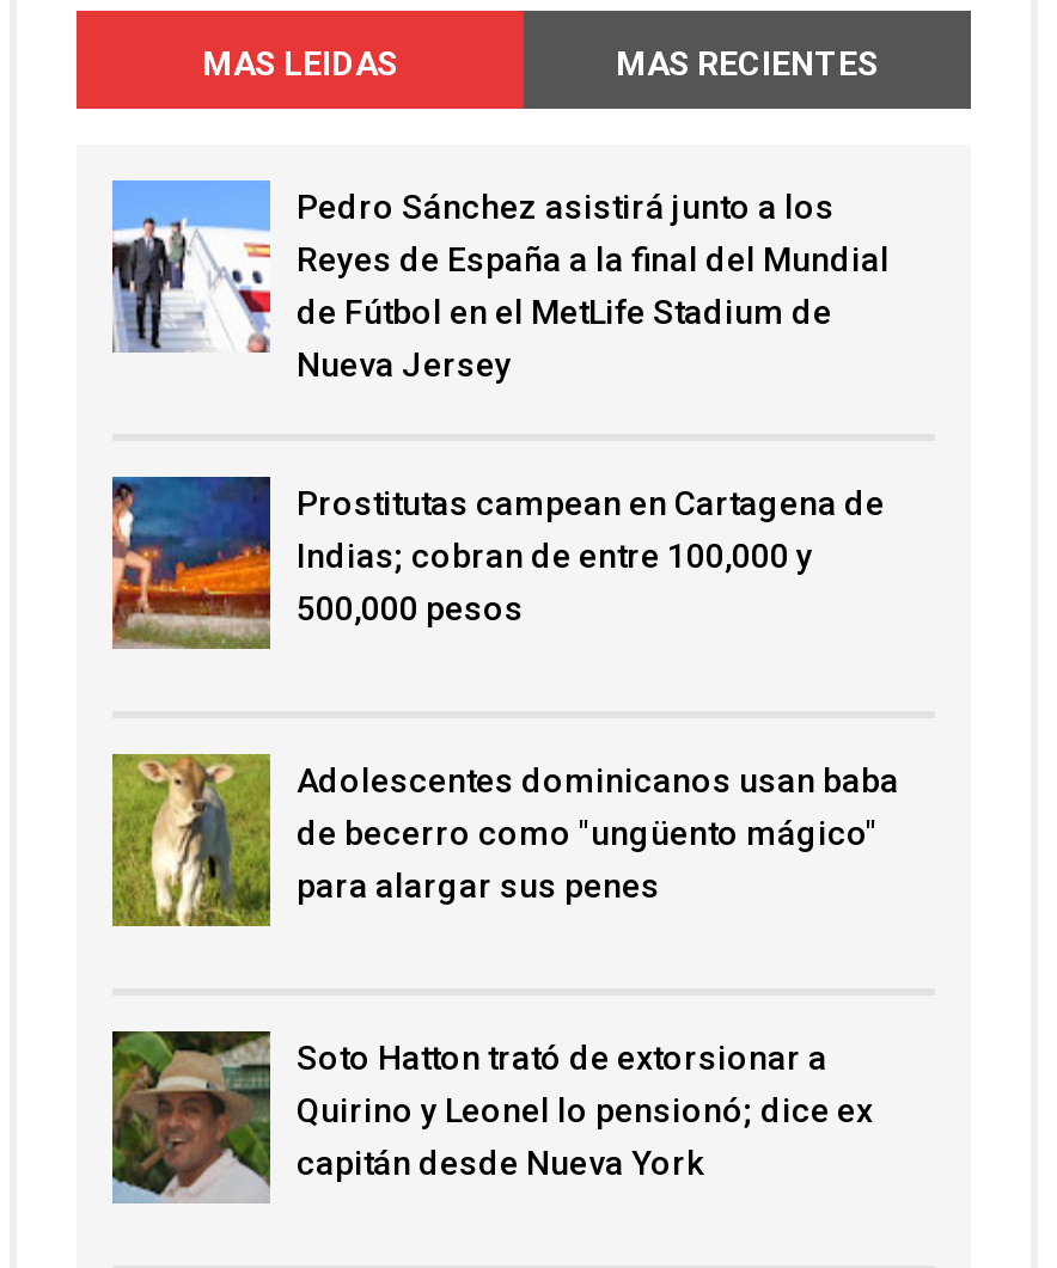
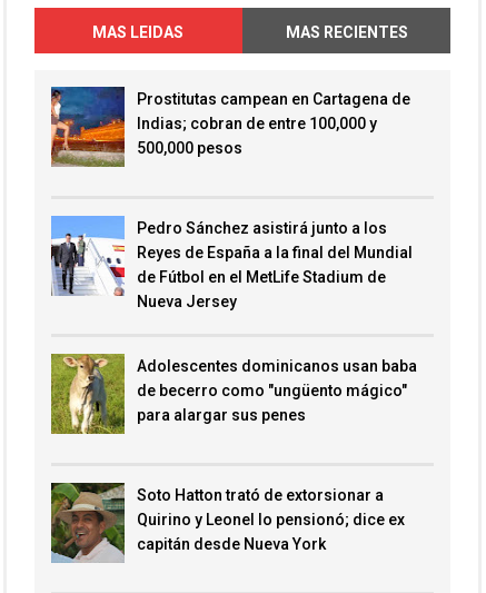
moved [108,188,890,384] -> [49,219,413,311]: [image] | Pedro Sánchez asistirá junto a los | Reyes de España a la final del Mundial | de Fútbol en el MetLife Stadium de | Nueva Jersey
moved [110,474,885,649] -> [50,86,410,168]: [image] | Prostitutas campean en Cartagena de | Indias; cobran de entre 100,000 y | 500,000 pesos

